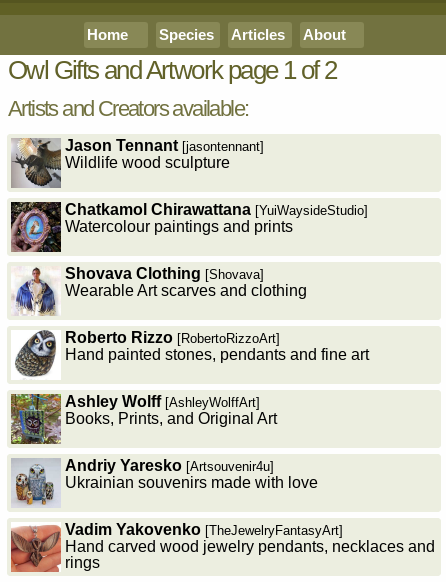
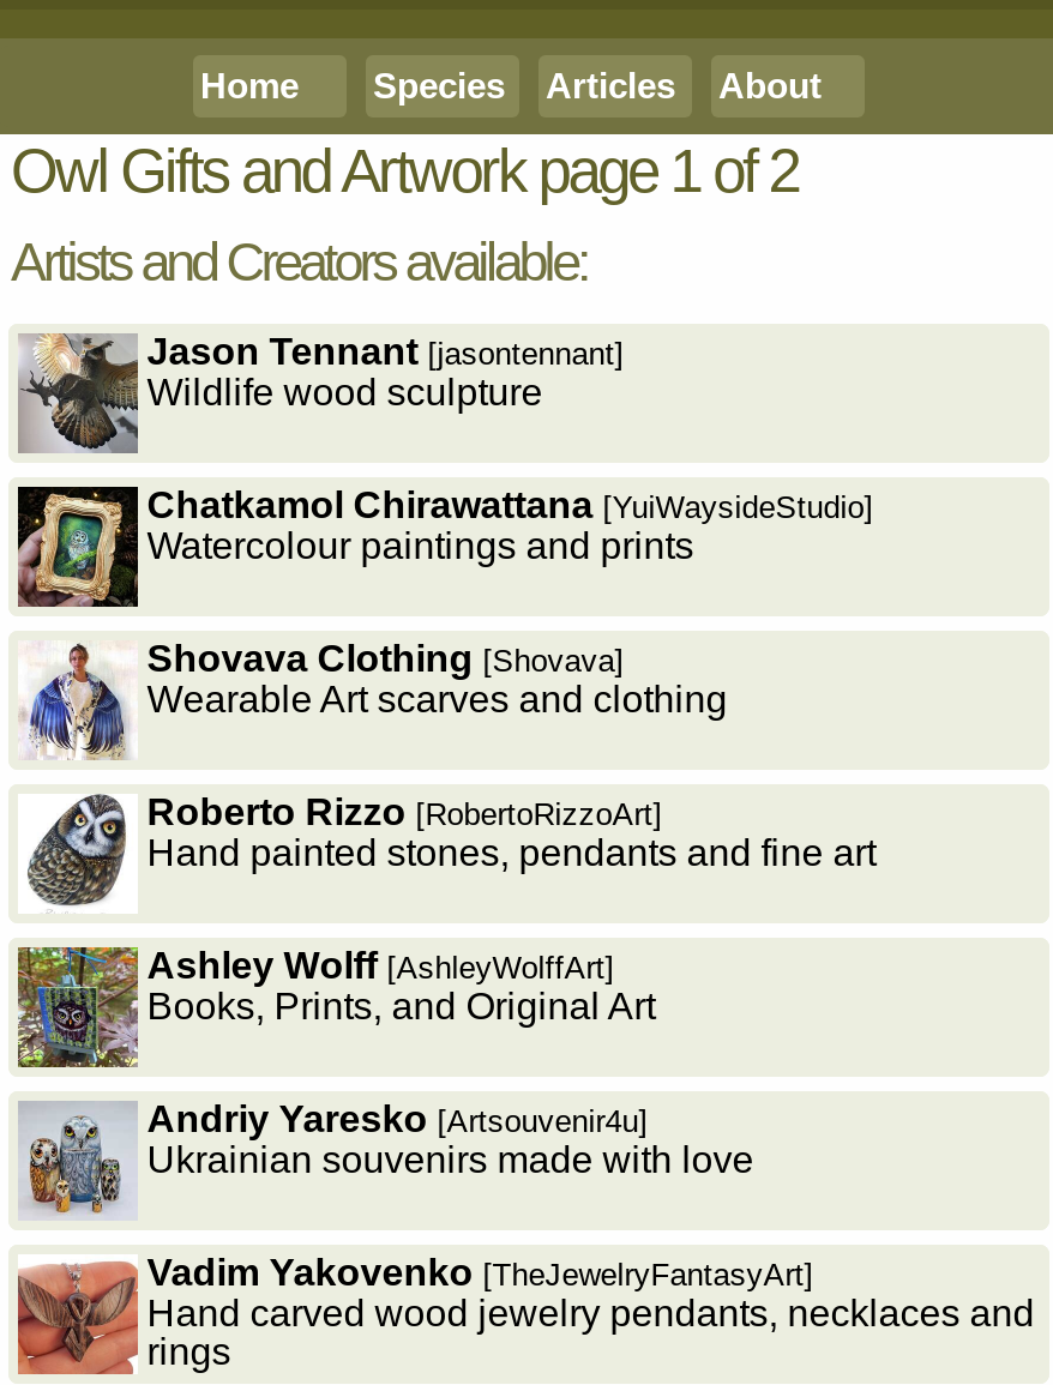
[11,201,61,252] [image] -> [20,484,136,607] [image]

